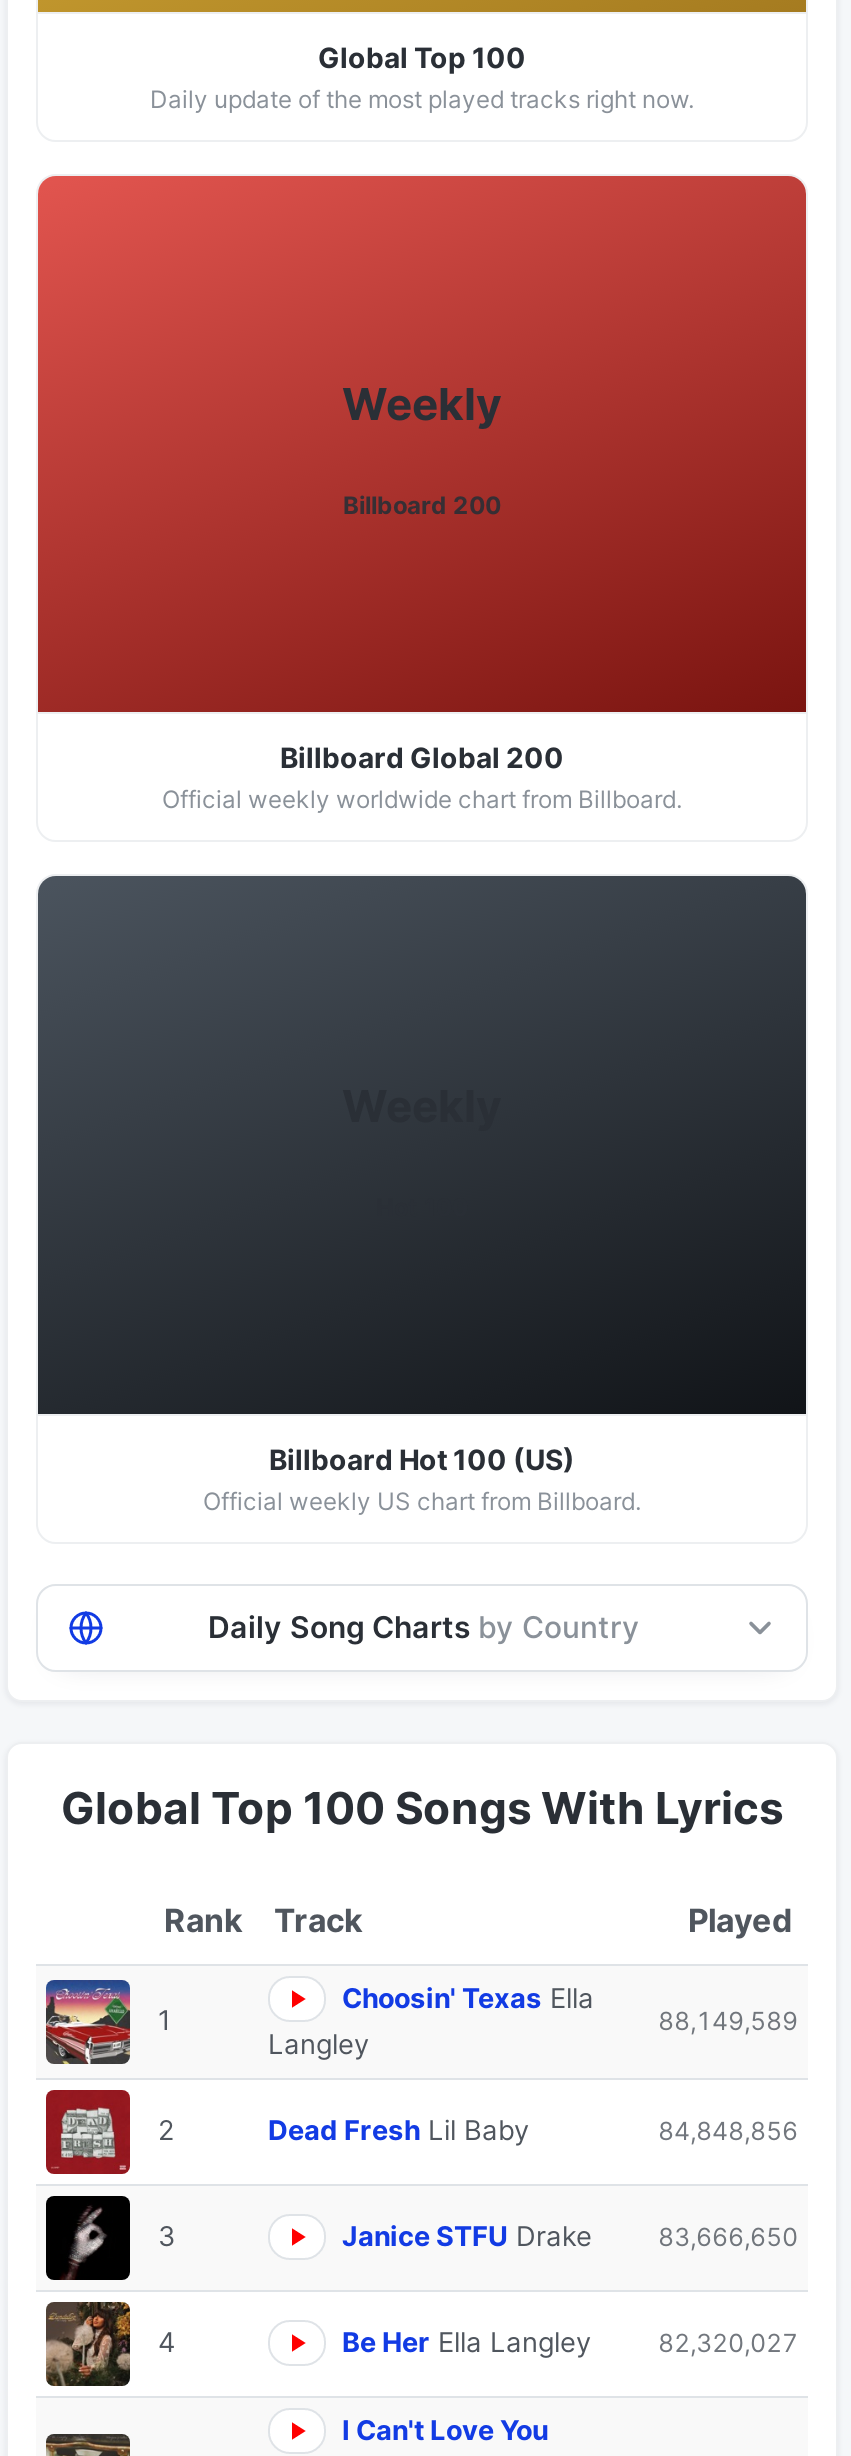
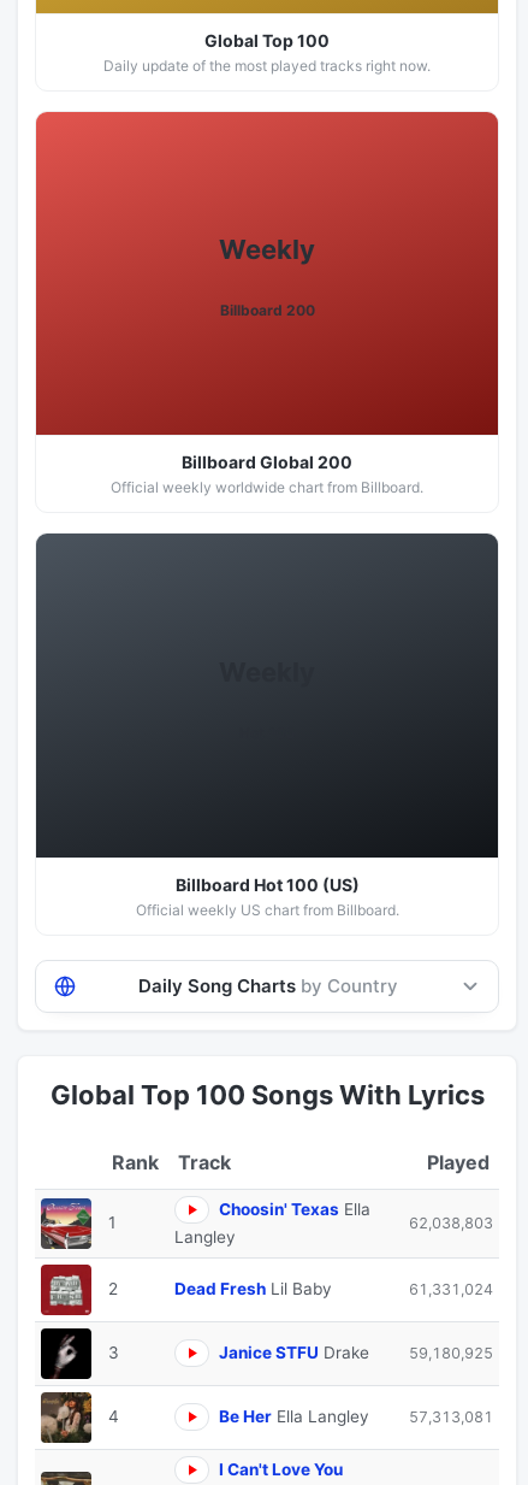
[658,2006,798,2036] 88,149,589 -> [409,1214,493,1232] 62,038,803
[658,2116,798,2146] 84,848,856 -> [409,1280,493,1298] 61,331,024
[658,2222,798,2252] 83,666,650 -> [409,1344,493,1362] 59,180,925
[658,2328,798,2358] 82,320,027 -> [409,1408,493,1426] 57,313,081

